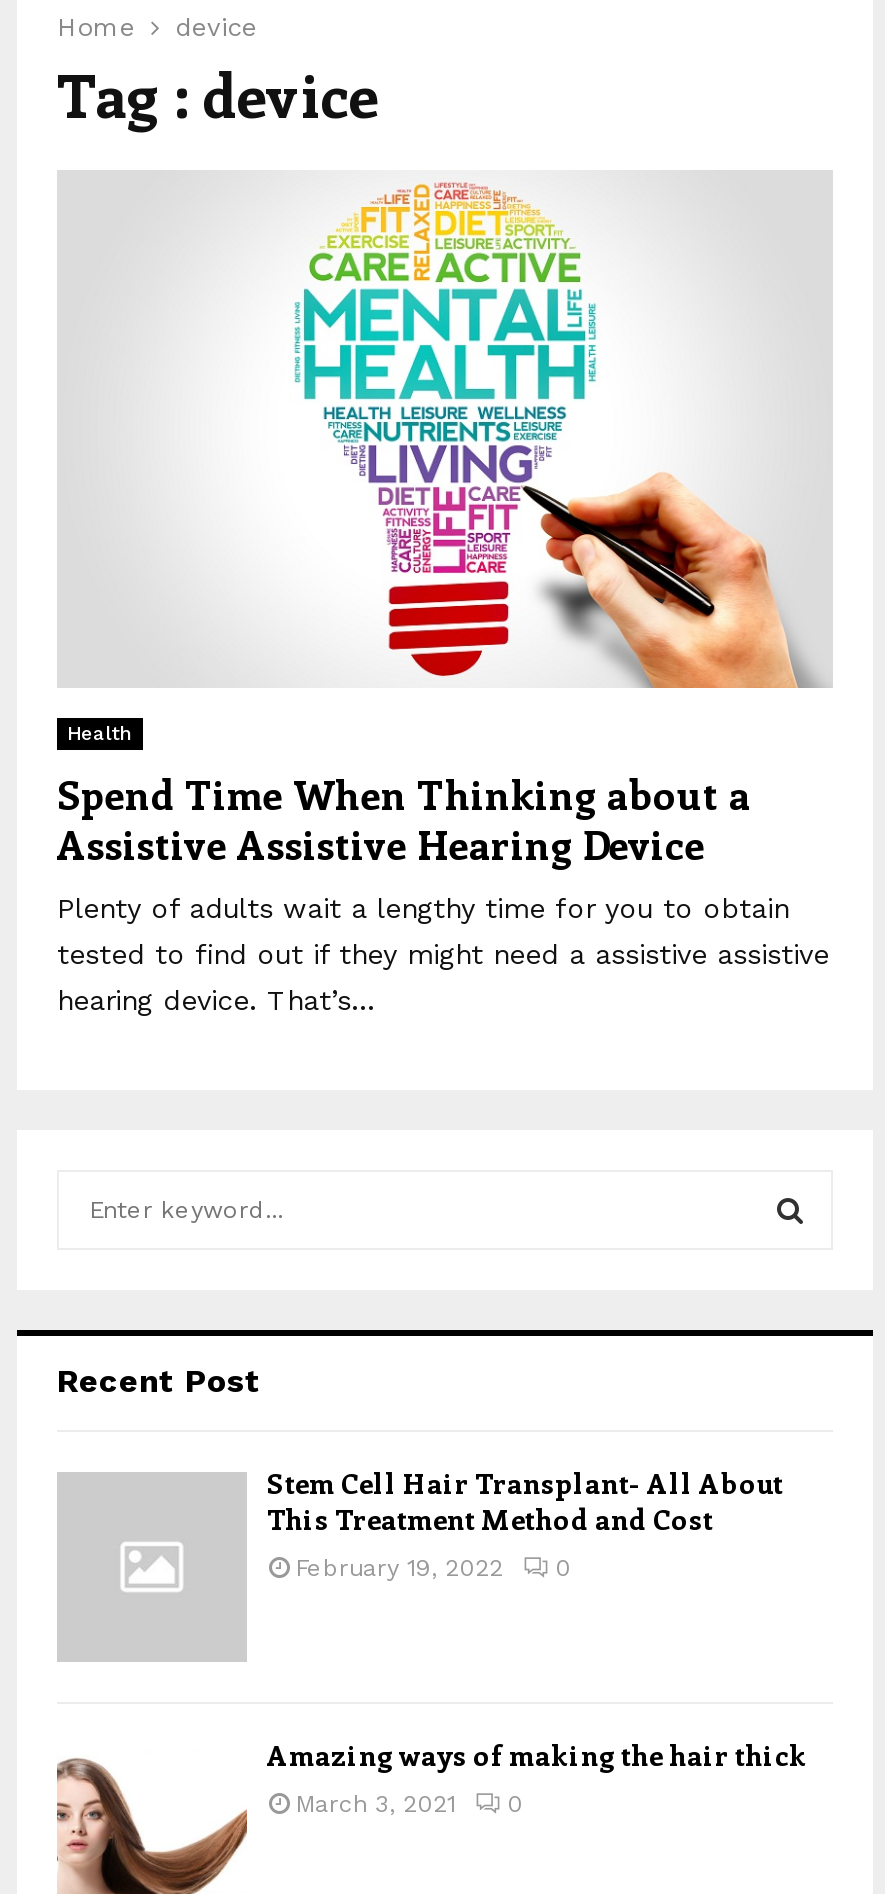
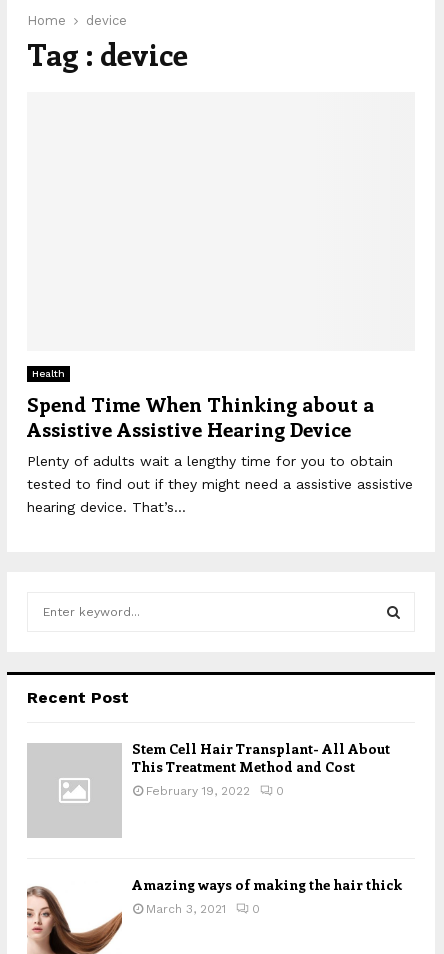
[293,182,829,690] [image] -> none

